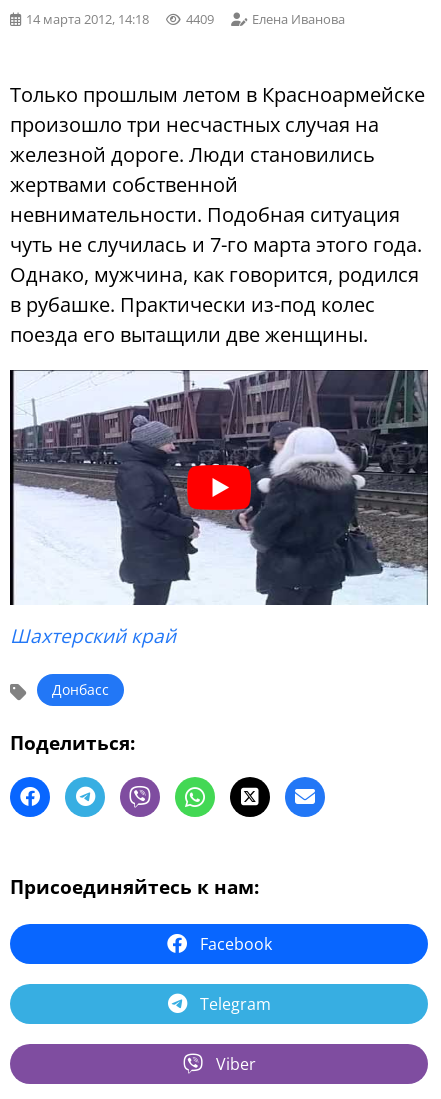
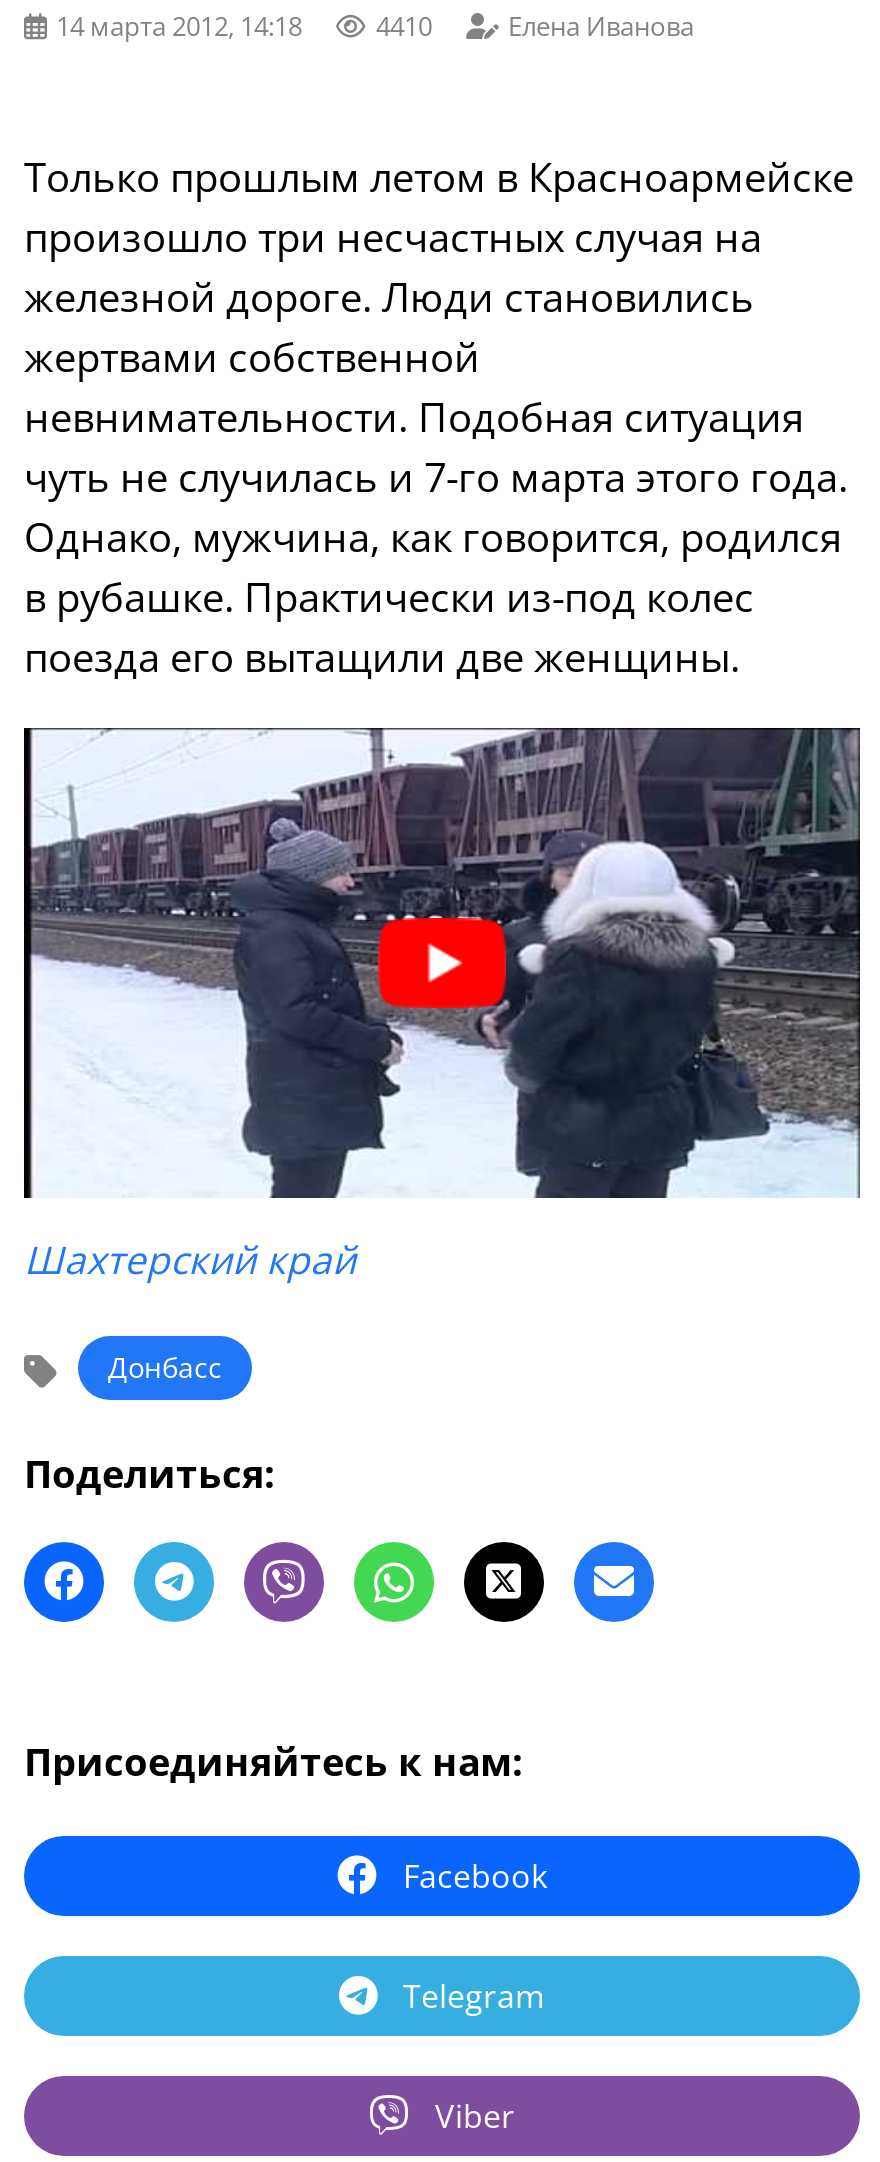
[186,10,214,28] 4409 -> [376,8,432,44] 4410

